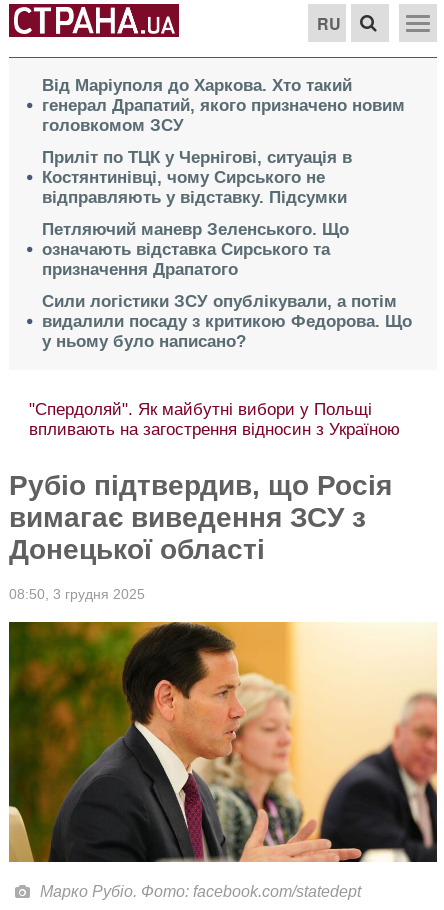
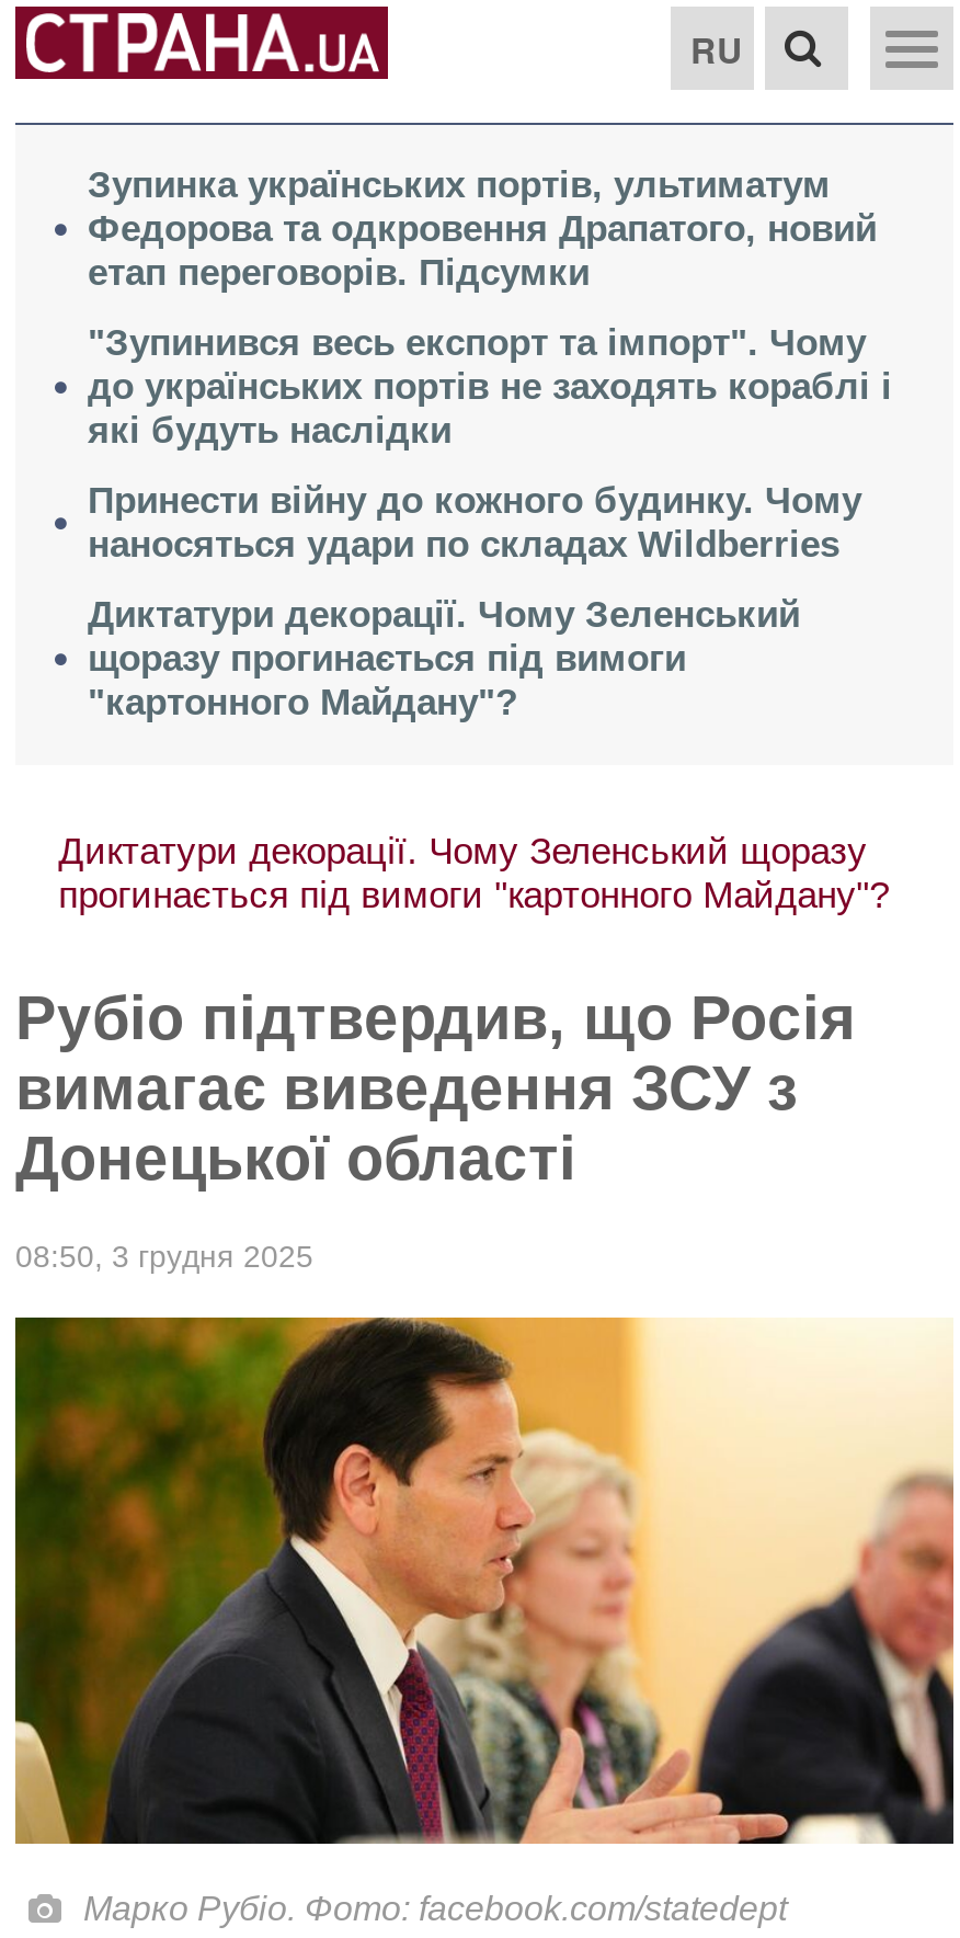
[42,76,405,135] Від Маріуполя до Харкова. Хто такий | генерал Драпатий, якого призначено новим | головкомом ЗСУ -> [88,164,877,294] Зупинка українських портів, ультиматум | Федорова та одкровення Драпатого, новий | етап переговорів. Підсумки
[42,148,352,207] Приліт по ТЦК у Чернігові, ситуація в | Костянтинівці, чому Сирського не | відправляють у відставку. Підсумки -> [88,322,892,452] "Зупинився весь експорт та імпорт". Чому | до українських портів не заходять кораблі і | які будуть наслідки
[42,220,349,279] Петляючий маневр Зеленського. Що | означають відставка Сирського та | призначення Драпатого -> [88,480,861,566] Принести війну до кожного будинку. Чому | наносяться удари по складах Wildberries
[42,292,412,351] Сили логістики ЗСУ опублікували, а потім | видалили посаду з критикою Федорова. Що | у ньому було написано? -> [88,594,800,723] Диктатури декорації. Чому Зеленський | щоразу прогинається під вимоги | "картонного Майдану"?
[29,400,400,439] "Спердоляй". Як майбутні вибори у Польщі | впливають на загострення відносин з Україною -> [58,831,889,916] Диктатури декорації. Чому Зеленський щоразу | прогинається під вимоги "картонного Майдану"?

